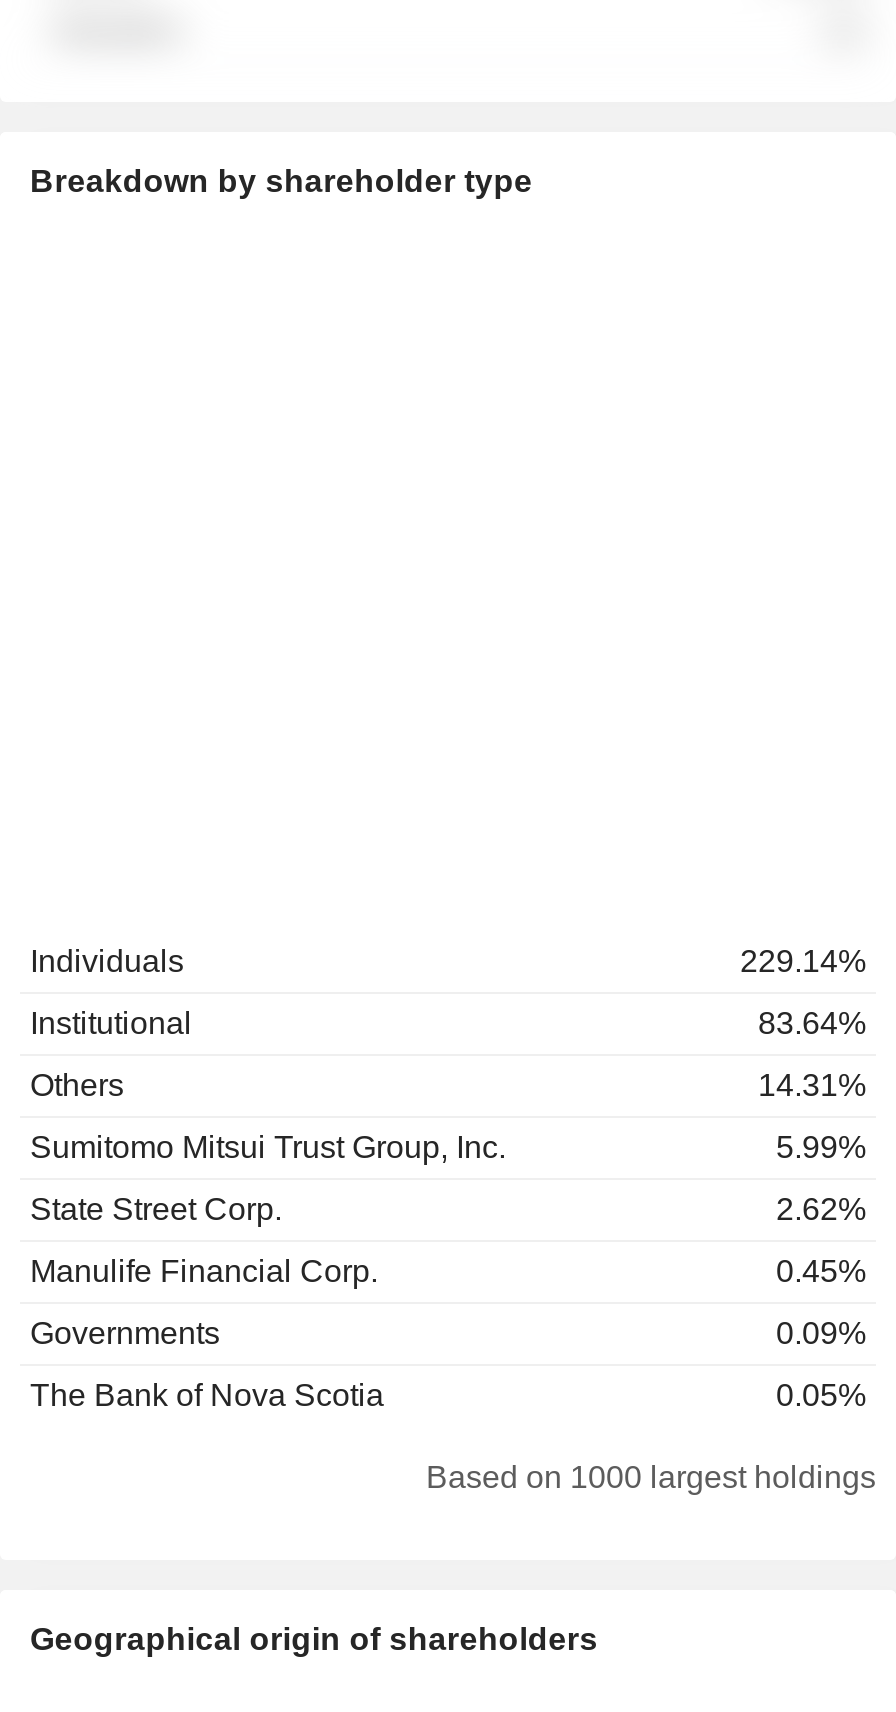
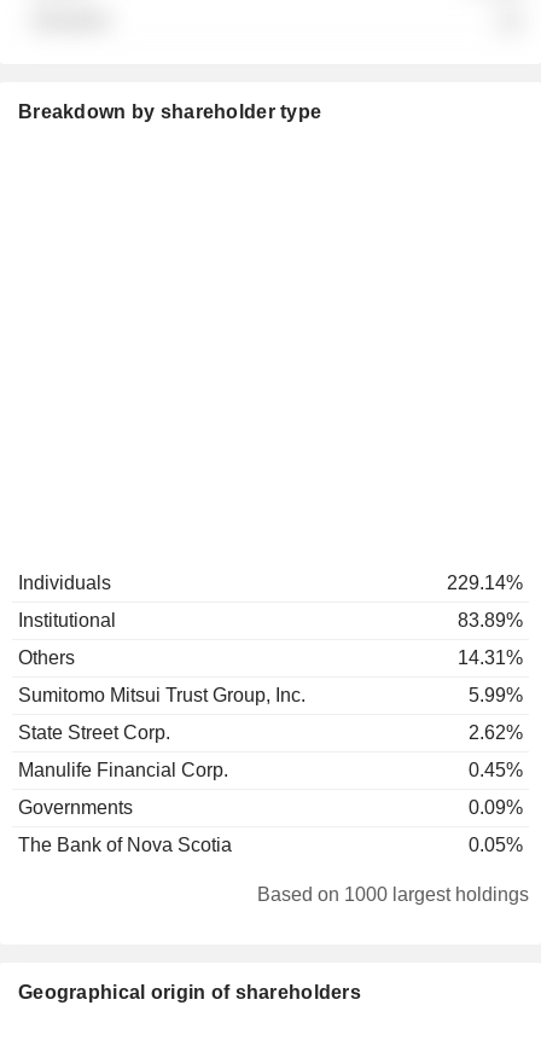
[758,1006,866,1040] 83.64% -> [458,610,523,630] 83.89%

